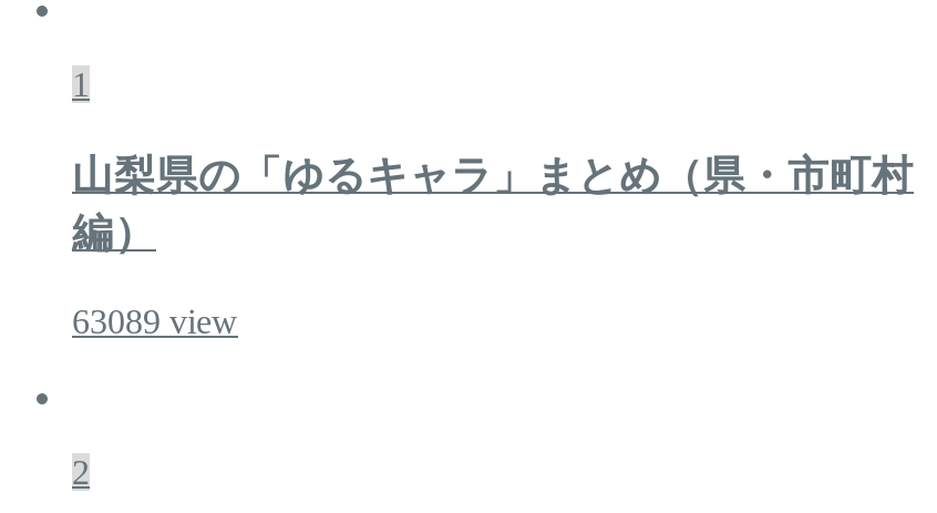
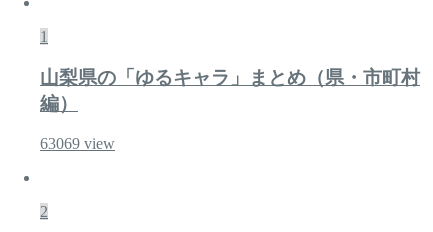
[72,303,238,341] 63089 view -> [40,135,115,152] 63069 view

